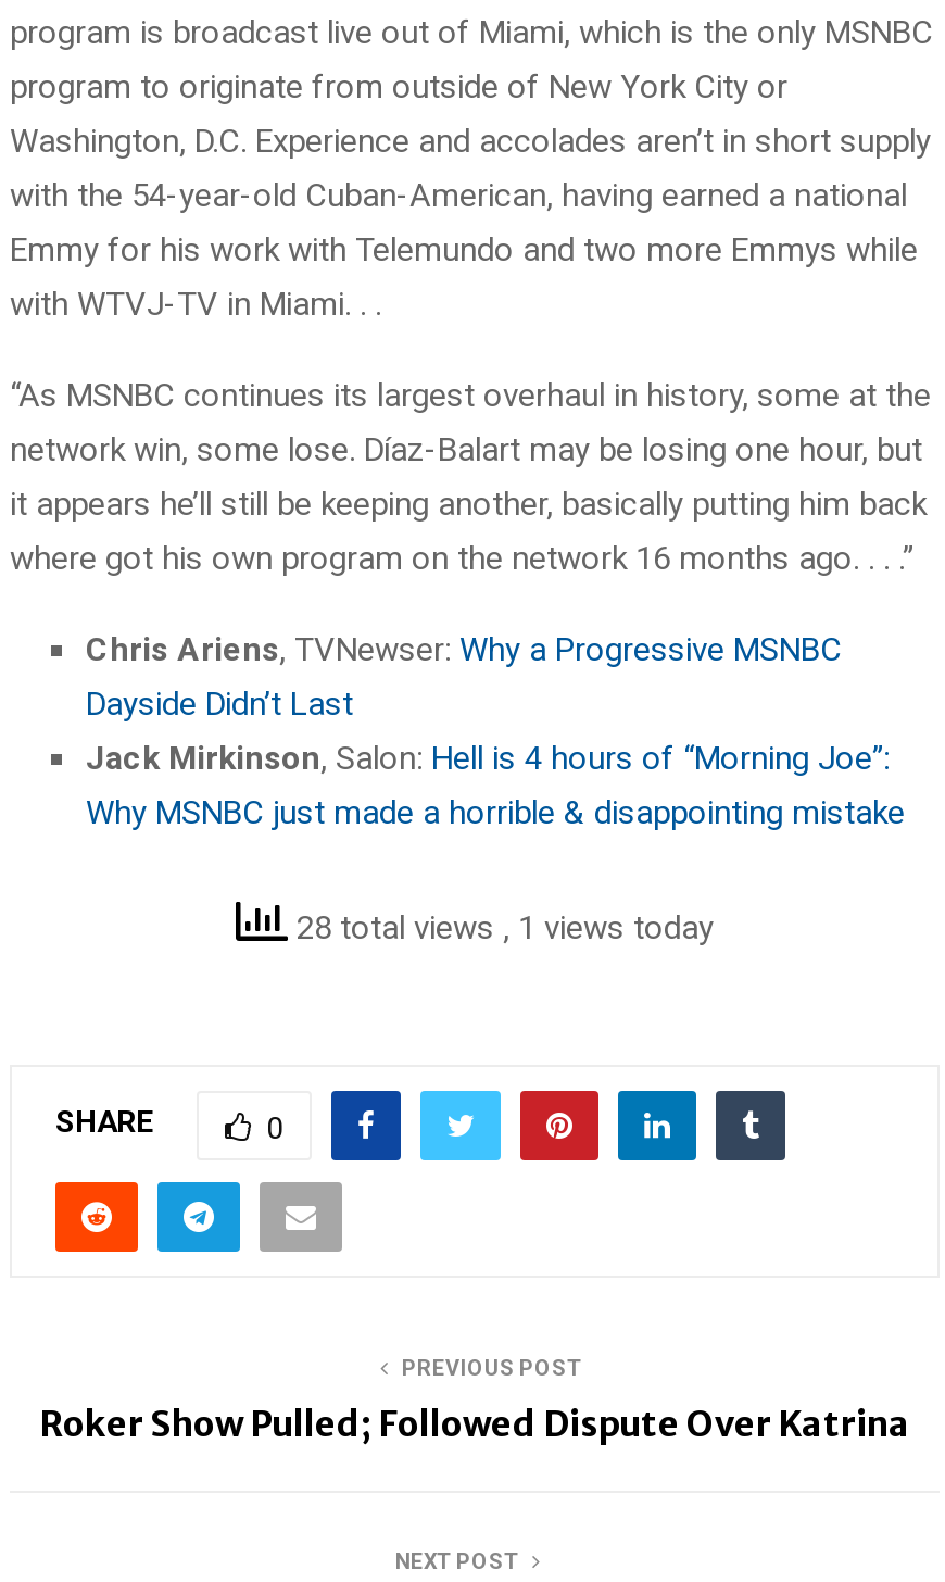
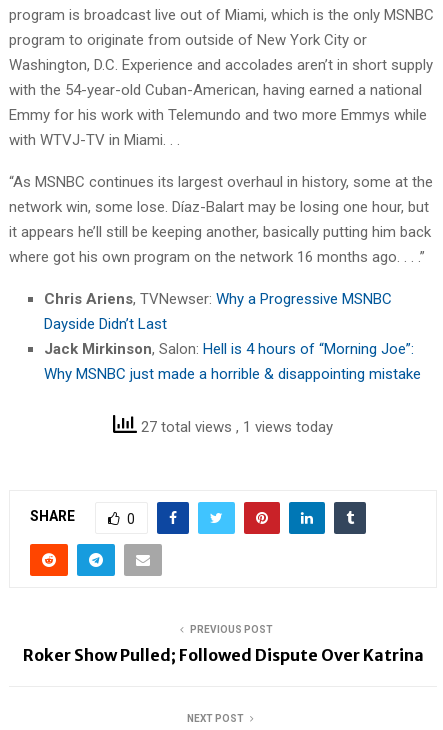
[288,907,714,946] 28 total views, 1 views today -> [137,417,333,435] 27 total views, 1 views today

